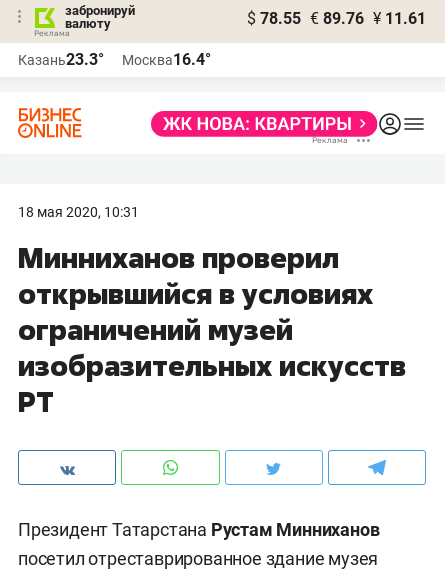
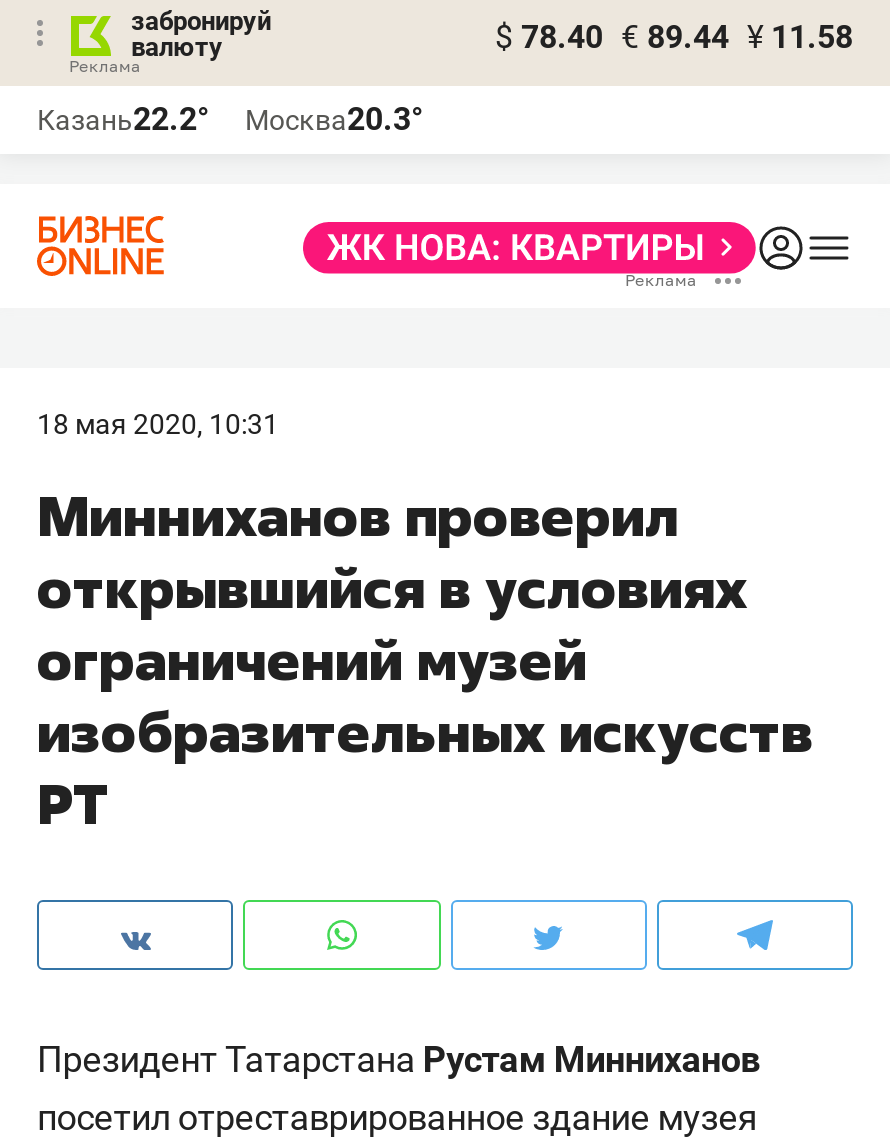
[247,9,426,28] $ 78.55 € 89.76 ¥ 11.61 -> [495,18,853,56] $ 78.40 € 89.44 ¥ 11.58
[18,50,104,69] Казань23.3° -> [37,100,209,138] Казань22.2°
[122,50,211,69] Москва16.4° -> [245,100,423,138] Москва20.3°

